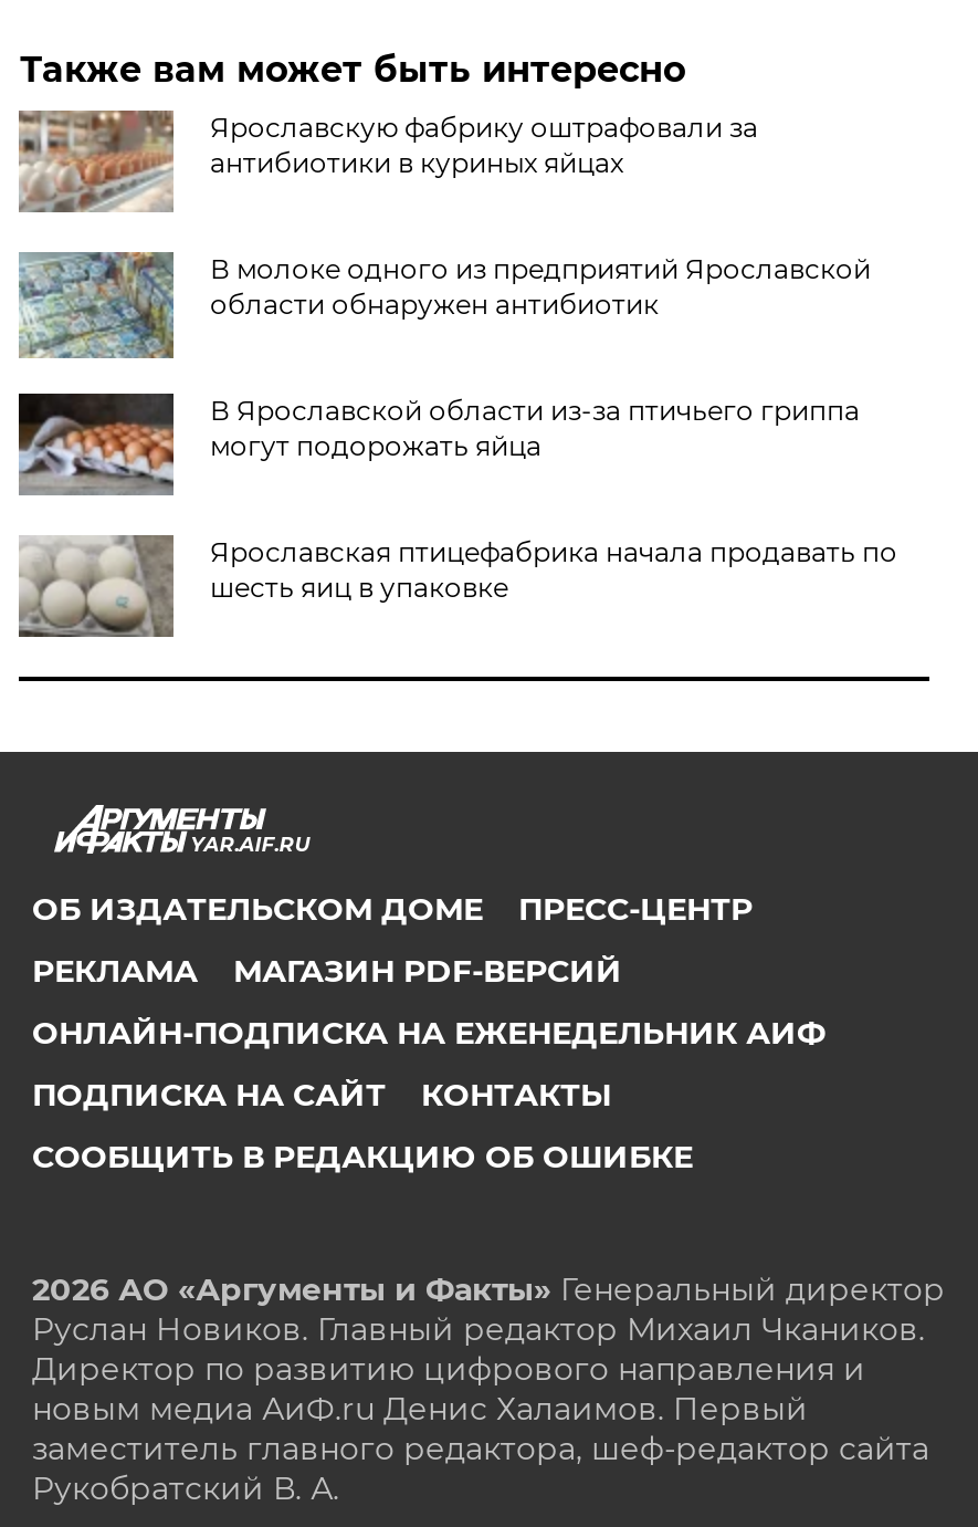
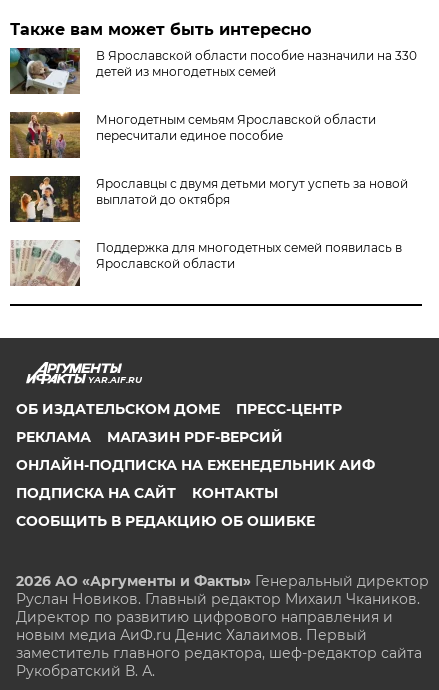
[17,108,758,212] [image] | Ярославскую фабрику оштрафовали за | антибиотики в куриных яйцах -> [9,47,417,94] [image] | В Ярославской области пособие назначили на 330 | детей из многодетных семей
[17,250,871,360] [image] | В молоке одного из предприятий Ярославской | области обнаружен антибиотик -> [9,111,376,160] [image] | Многодетным семьям Ярославской области | пересчитали единое пособие
[19,394,860,498] [image] | В Ярославской области из-за птичьего гриппа | могут подорожать яйца -> [9,176,408,223] [image] | Ярославцы с двумя детьми могут успеть за новой | выплатой до октября
[19,535,897,639] [image] | Ярославская птицефабрика начала продавать по | шесть яиц в упаковке -> [11,240,402,286] [image] | Поддержка для многодетных семей появилась в | Ярославской области

